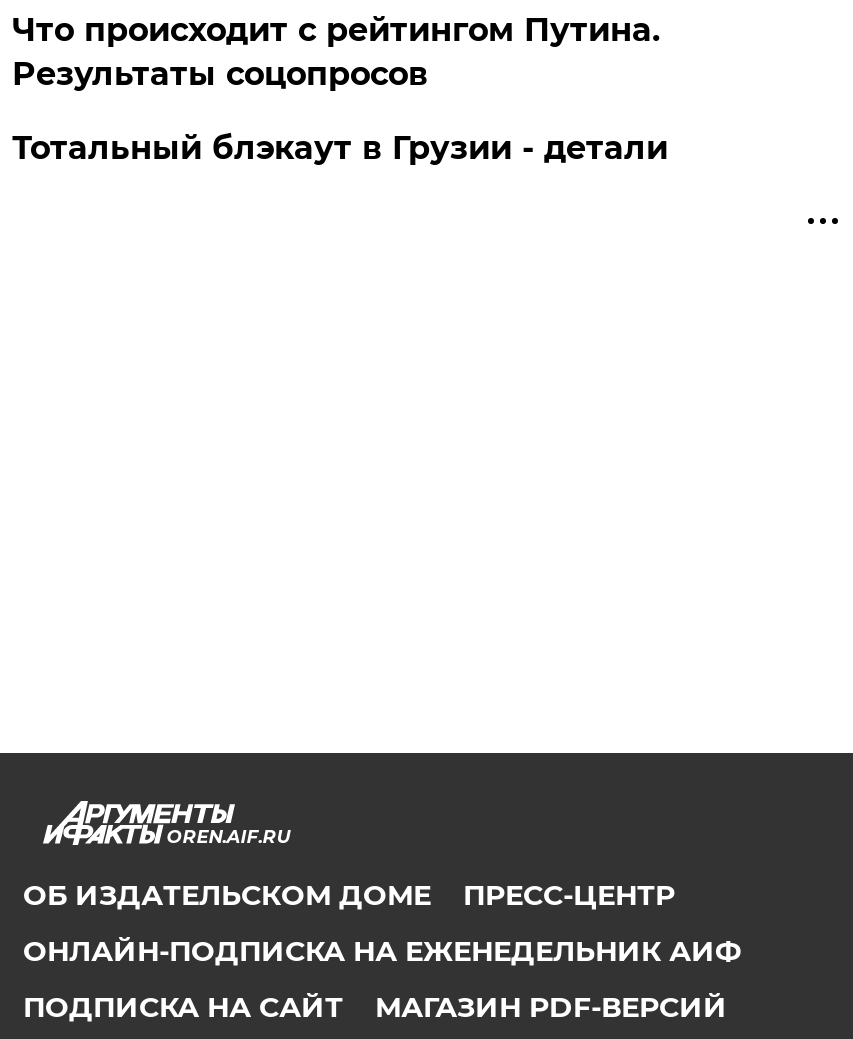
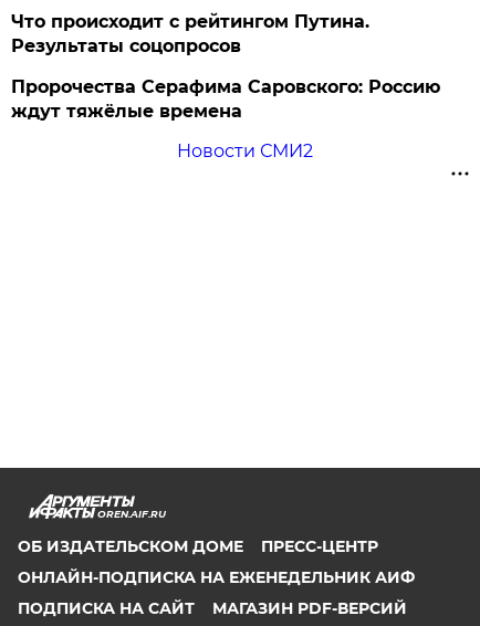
[12,129,668,167] Тотальный блэкаут в Грузии - детали -> [12,76,441,161] Пророчества Серафима Саровского: Россию | ждут тяжёлые времена | Новости СМИ2

